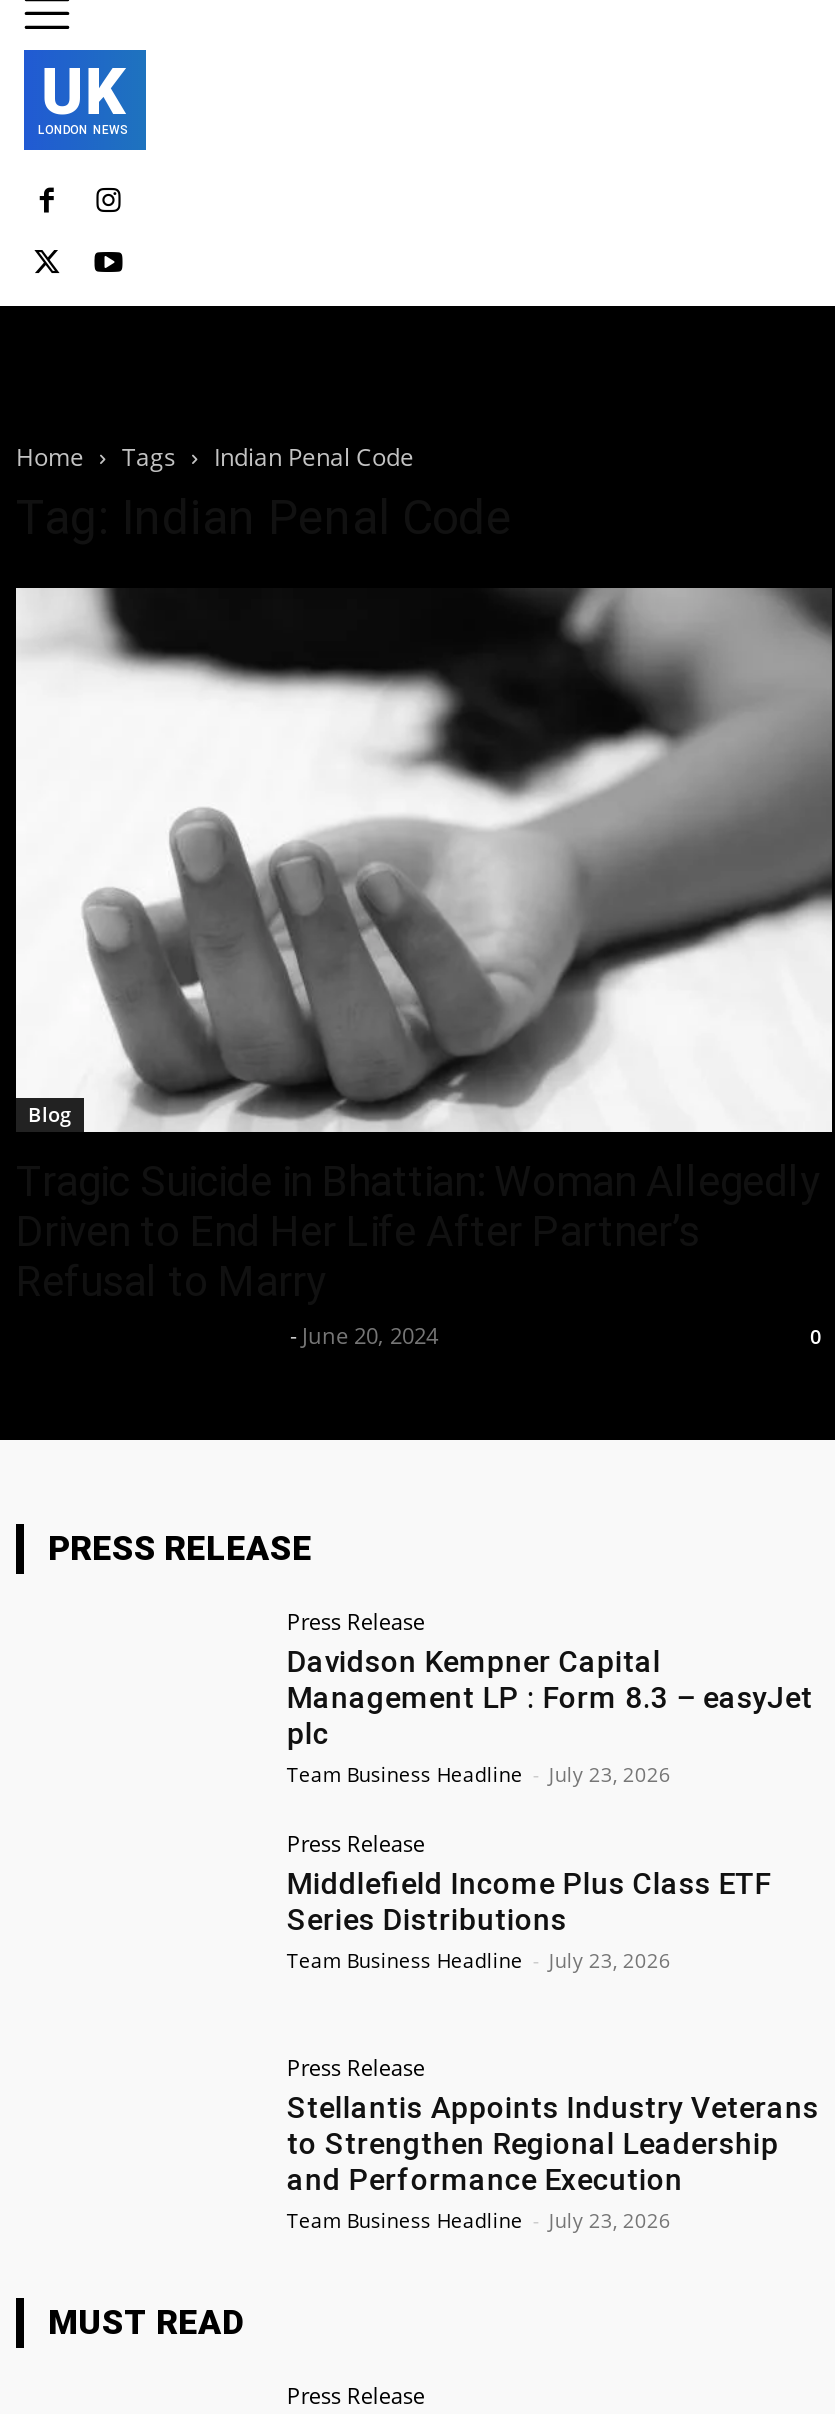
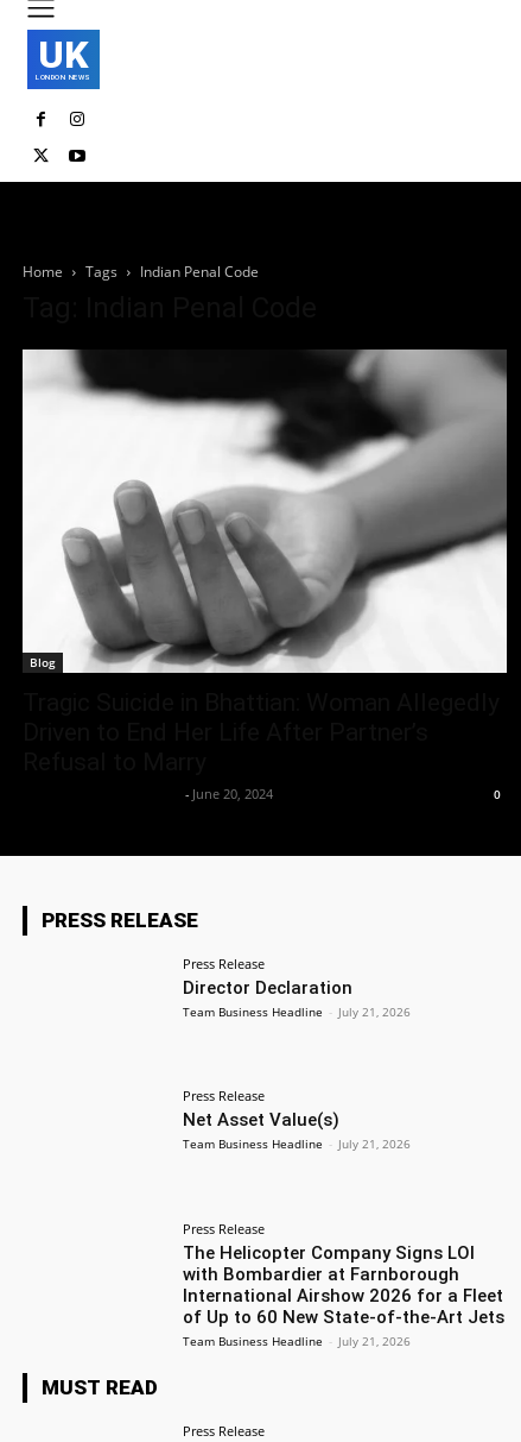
[287,1643,813,1787] Davidson Kempner Capital | Management LP : Form 8.3 – easyJet | plc | Team Business Headline - July 23, 2026 -> [183,977,411,1020] Director Declaration | Team Business Headline - July 21, 2026
[287,1867,771,1975] Middlefield Income Plus Class ETF | Series Distributions | Team Business Headline - July 23, 2026 -> [183,1110,411,1152] Net Asset Value(s) | Team Business Headline - July 21, 2026
[287,2090,819,2234] Stellantis Appoints Industry Veterans | to Strengthen Regional Leadership | and Performance Execution | Team Business Headline - July 23, 2026 -> [183,1243,505,1350] The Helicopter Company Signs LOI | with Bombardier at Farnborough | International Airshow 2026 for a Fleet | of Up to 60 New State-of-the-Art Jets | Team Business Headline - July 21, 2026

